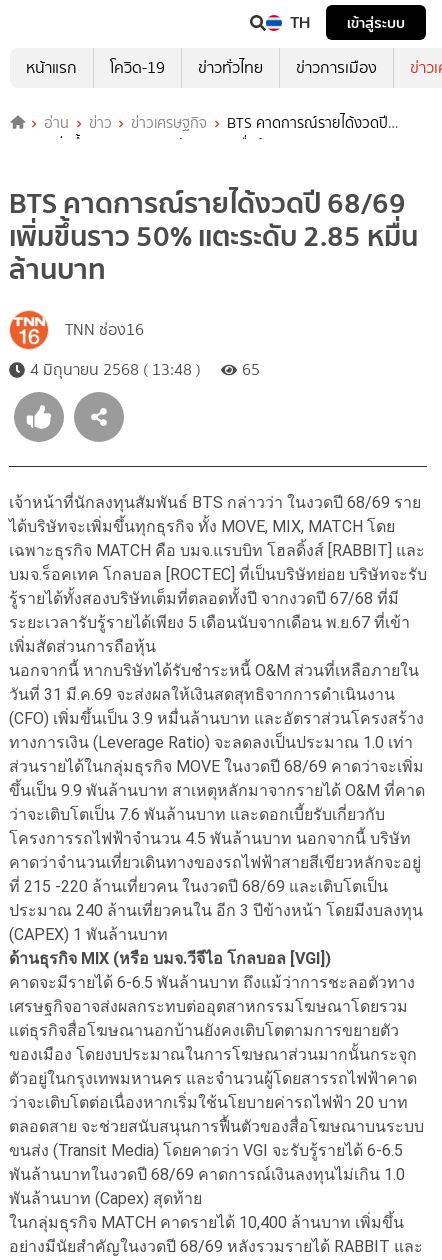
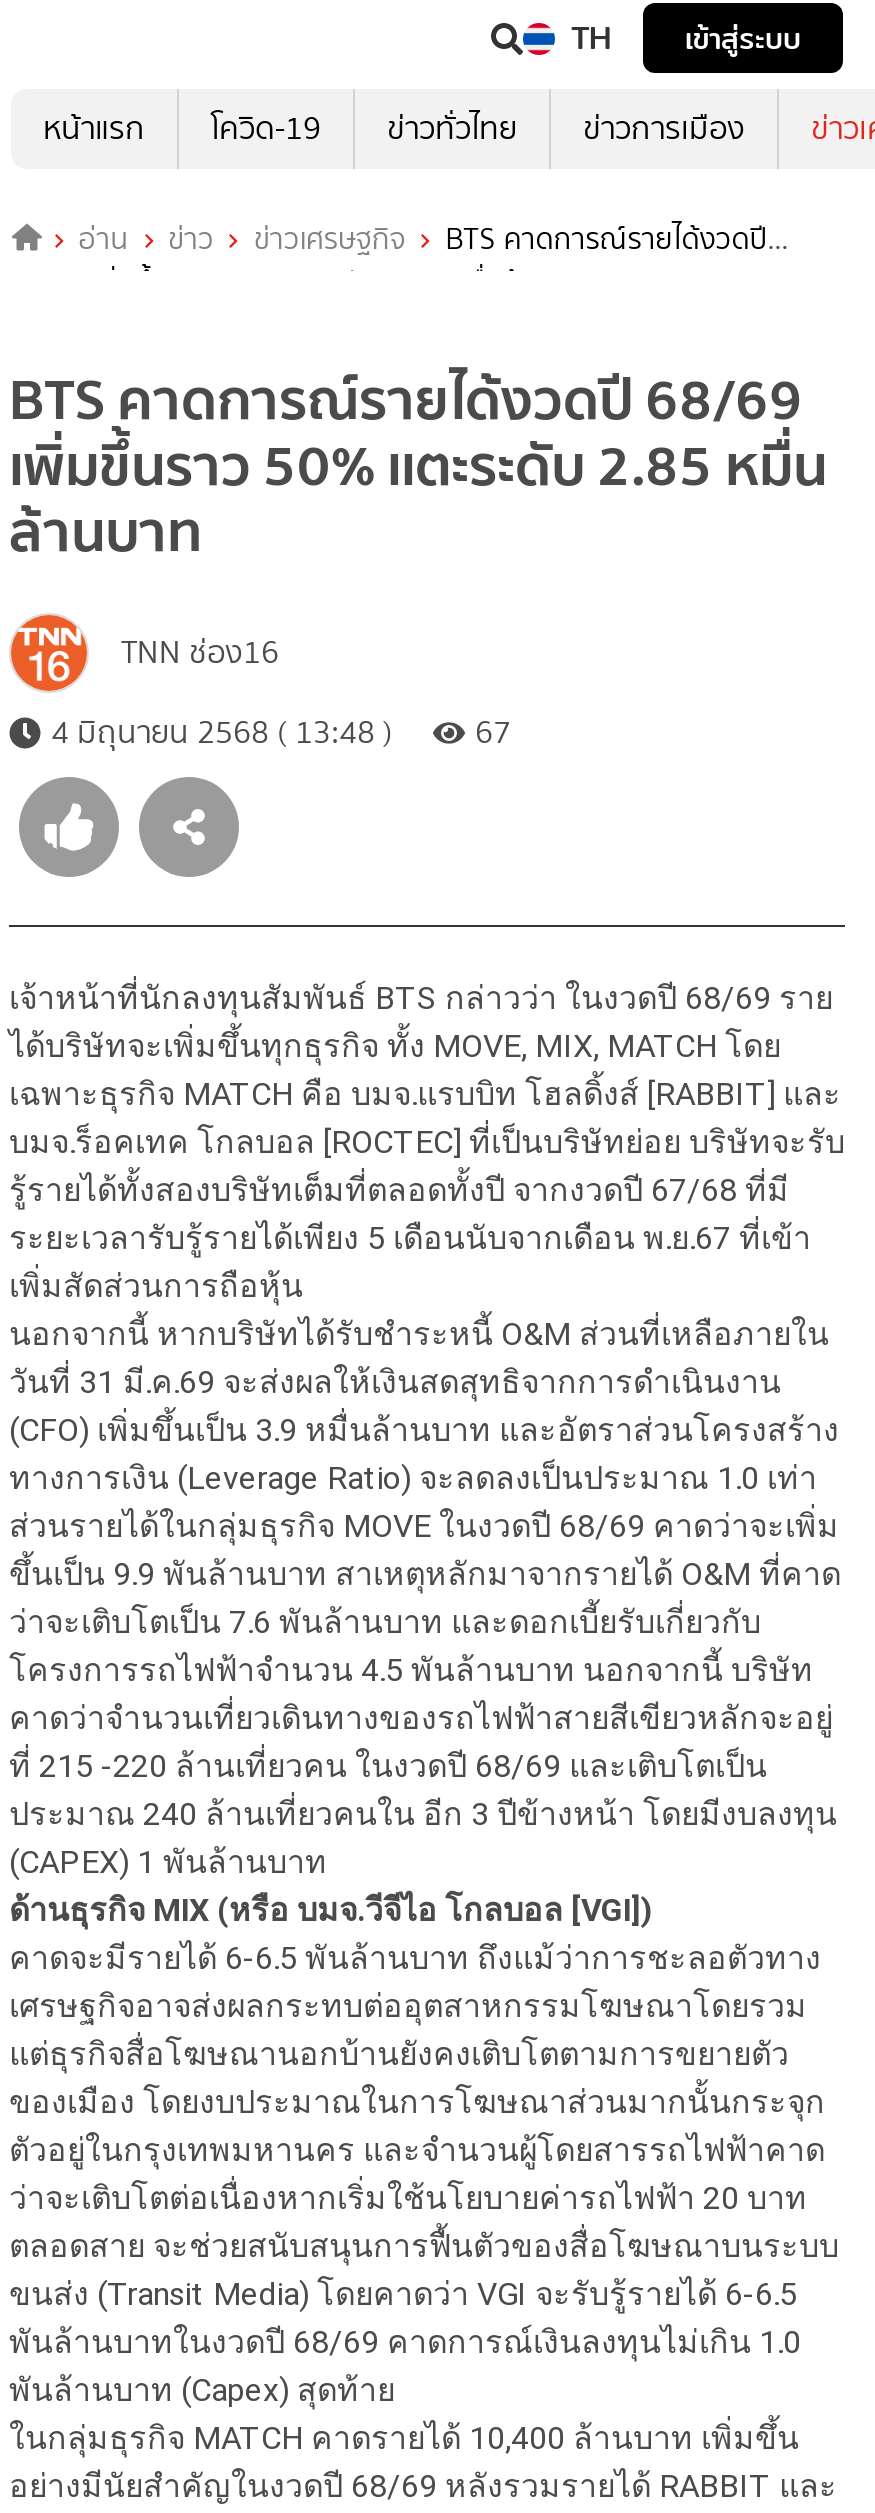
[30,358,260,381] 4 มิถุนายน 2568 ( 13:48 ) 65 -> [51,709,511,755] 4 มิถุนายน 2568 ( 13:48 ) 67

